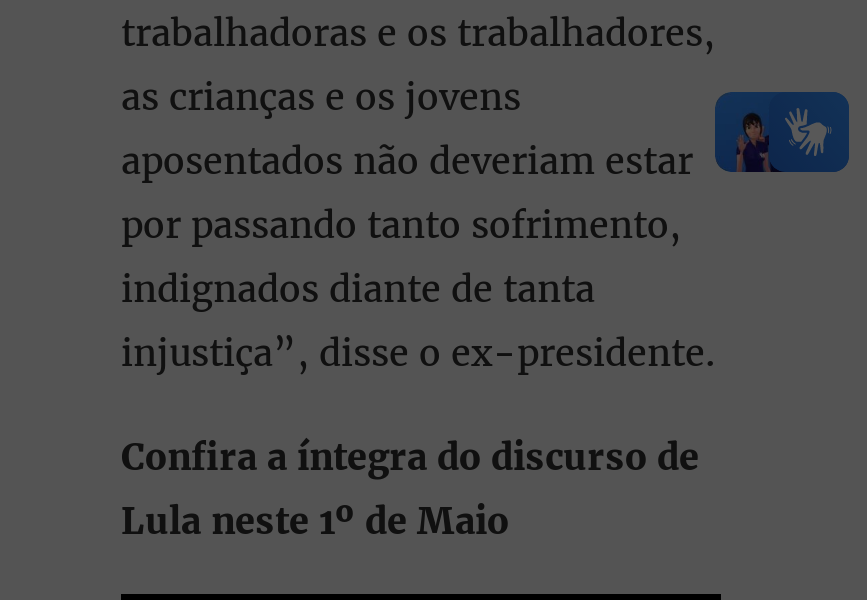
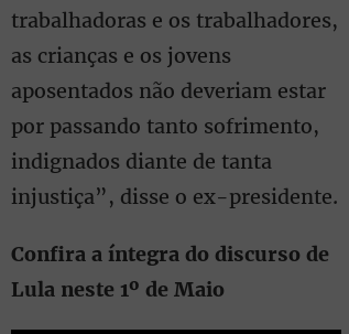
[713,90,851,174] [image] -> none

